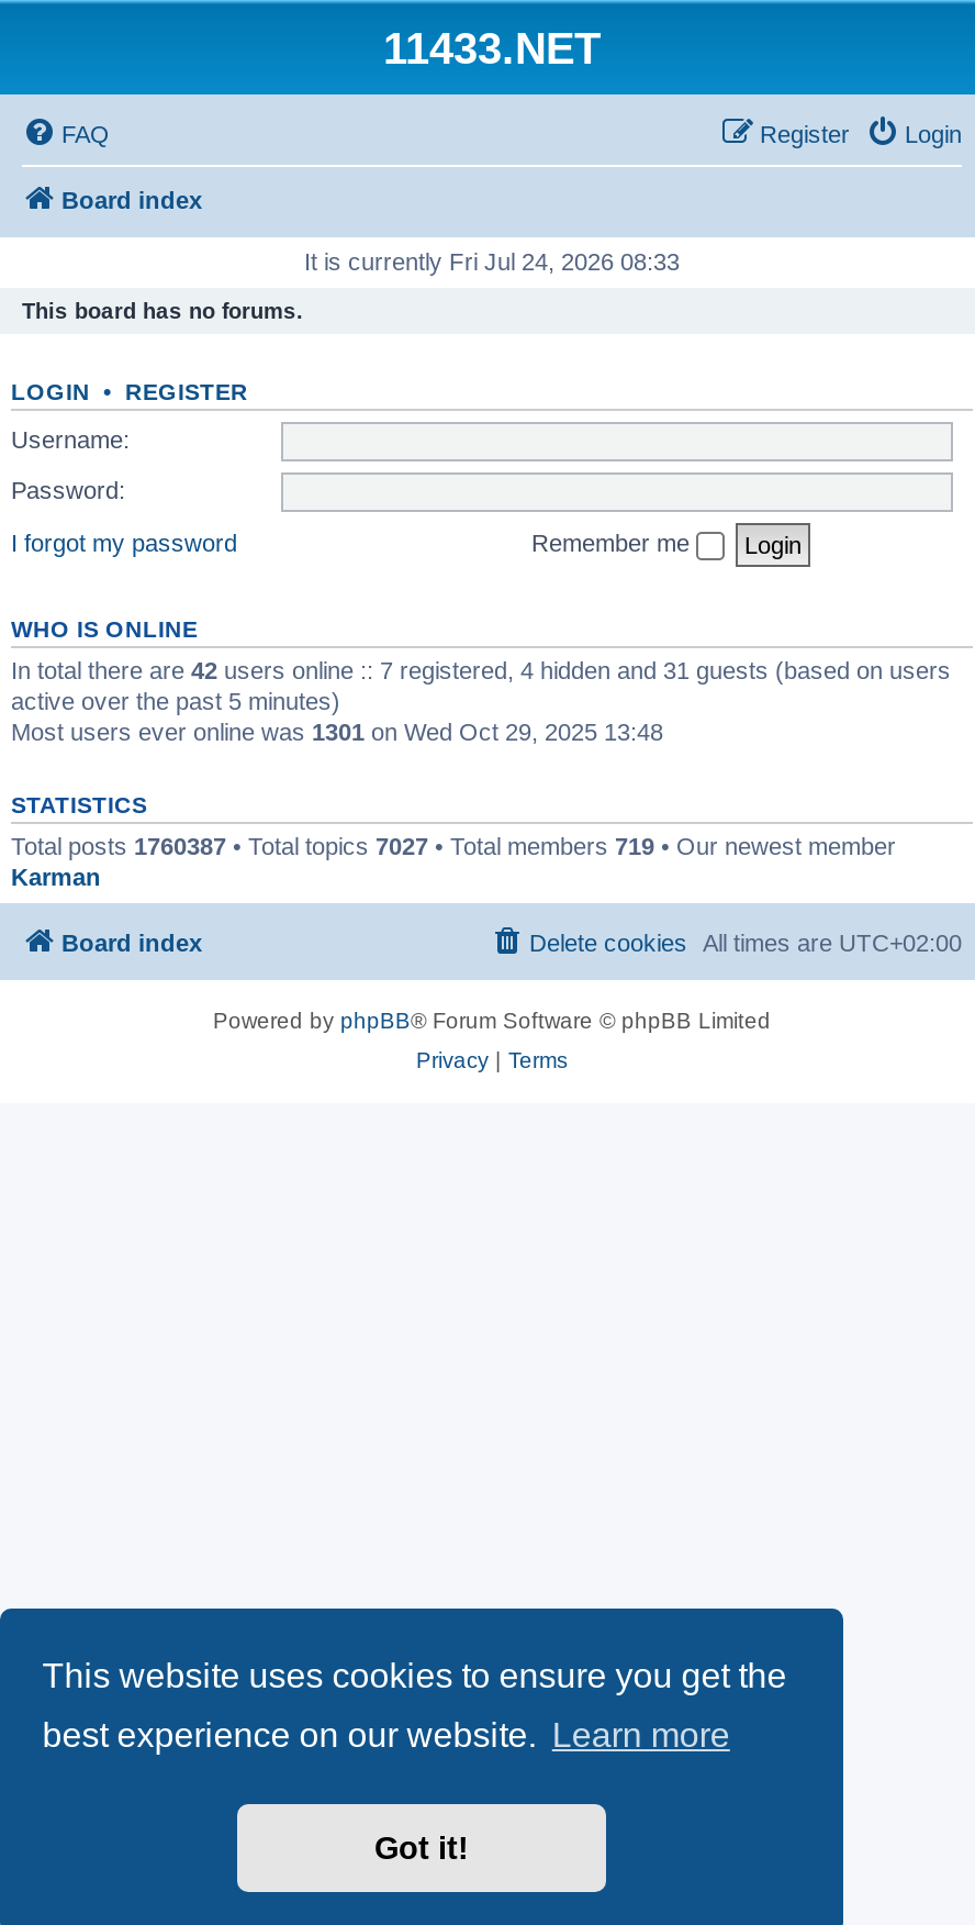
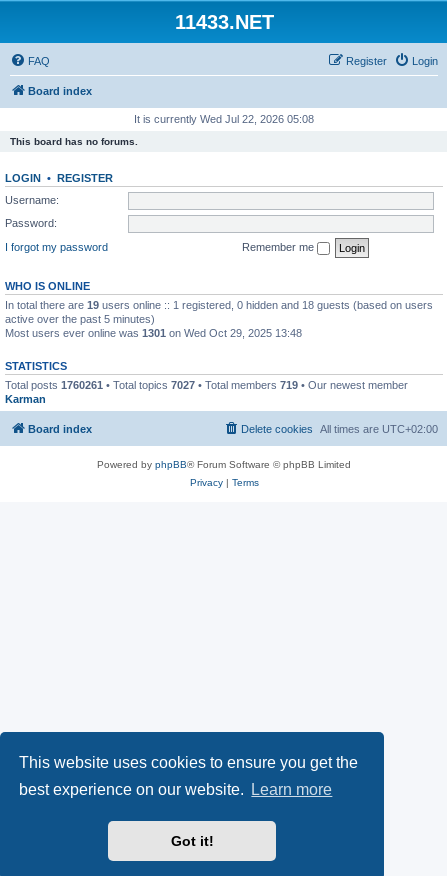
[304,248,680,275] It is currently Fri Jul 24, 2026 08:33 -> [134,113,314,125] It is currently Wed Jul 22, 2026 05:08
[11,656,951,682] In total there are 42 users online :: 7 registered, 4 hidden and 31 guests (based on users -> [5,298,433,310] In total there are 19 users online :: 1 registered, 0 hidden and 18 guests (based on users
[11,832,896,858] Total posts 1760387 • Total topics 7027 • Total members 719 • Our newest member -> [5,378,408,390] Total posts 1760261 • Total topics 7027 • Total members 719 • Our newest member

